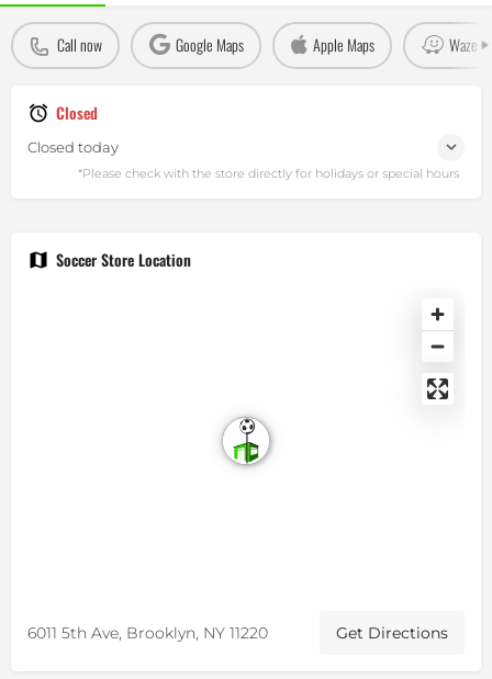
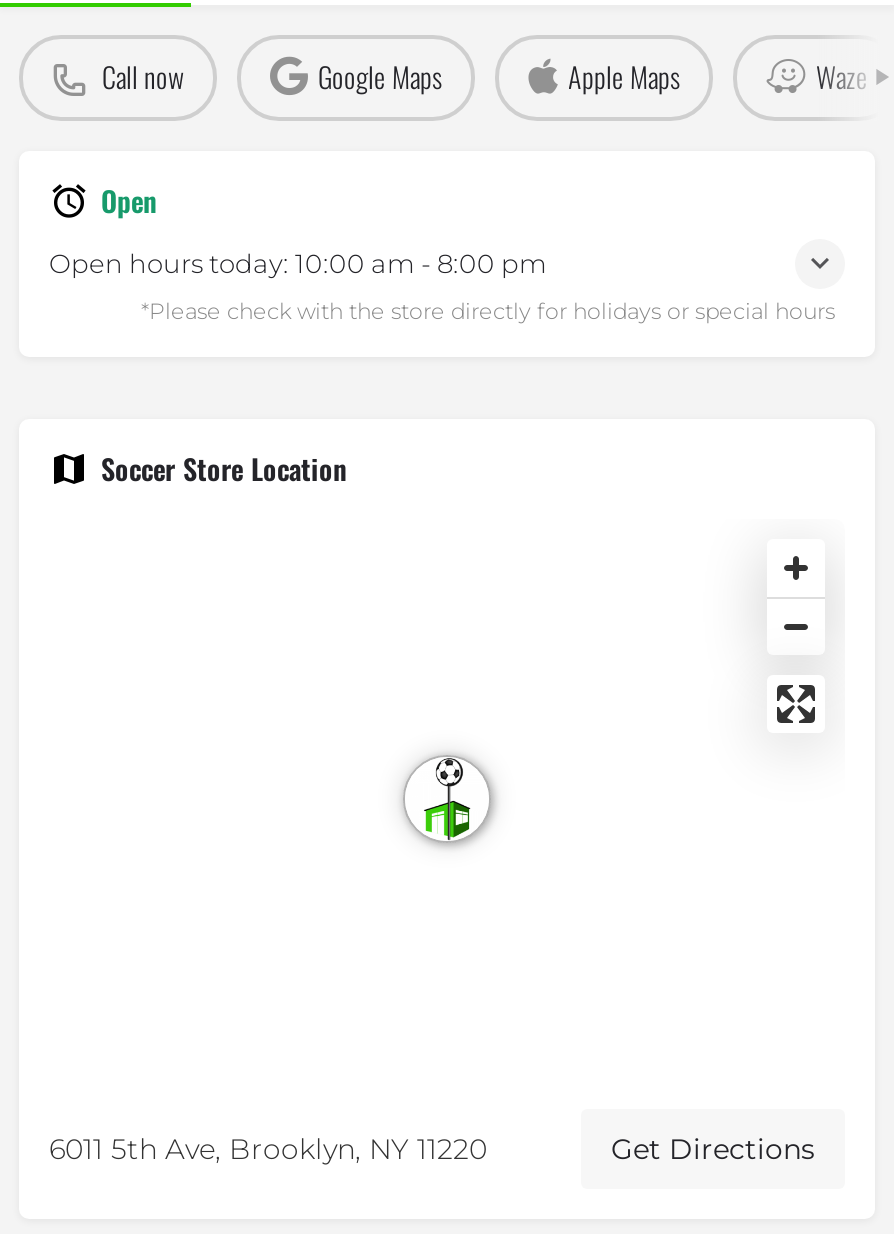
[56,101,98,124] Closed -> [101,179,157,221] Open
[27,138,119,156] Closed today -> [49,247,547,279] Open hours today: 10:00 am - 8:00 pm

